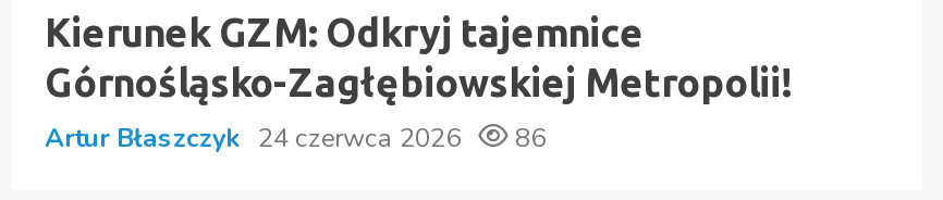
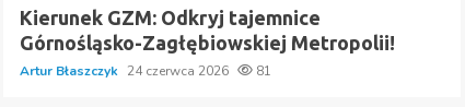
[45,121,546,155] Artur Błaszczyk 24 czerwca 2026 86 -> [20,62,271,80] Artur Błaszczyk 24 czerwca 2026 81

